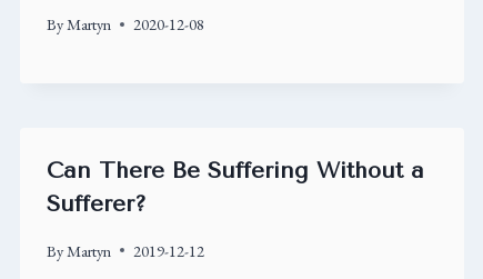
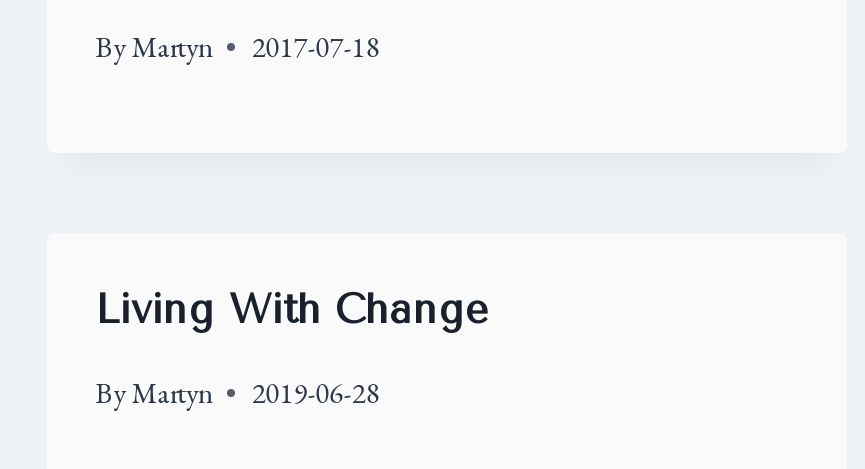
[47,14,205,35] By Martyn 2020-12-08 -> [95,27,379,65] By Martyn 2017-07-18
[47,158,424,217] Can There Be Suffering Without a | Sufferer? -> [95,287,489,333] Living With Change
[47,240,205,261] By Martyn 2019-12-12 -> [95,373,379,411] By Martyn 2019-06-28

